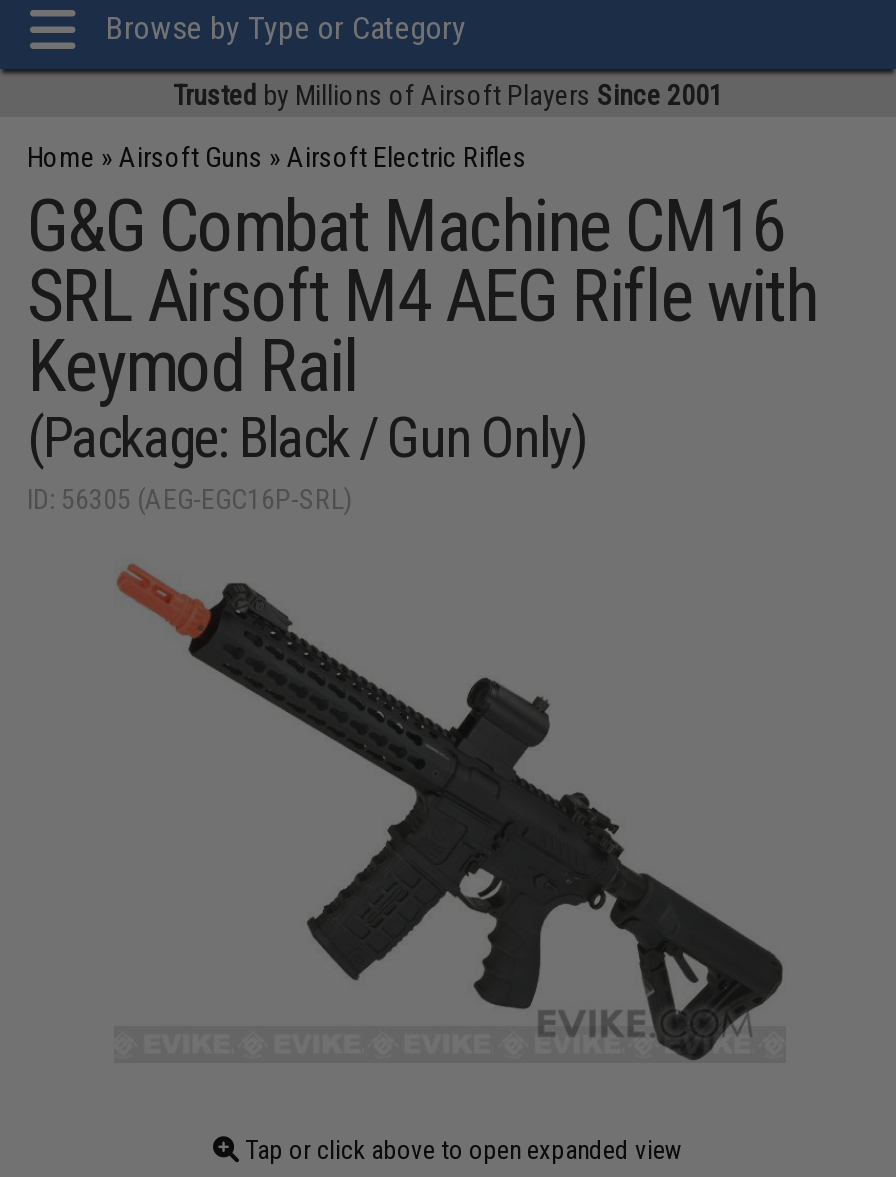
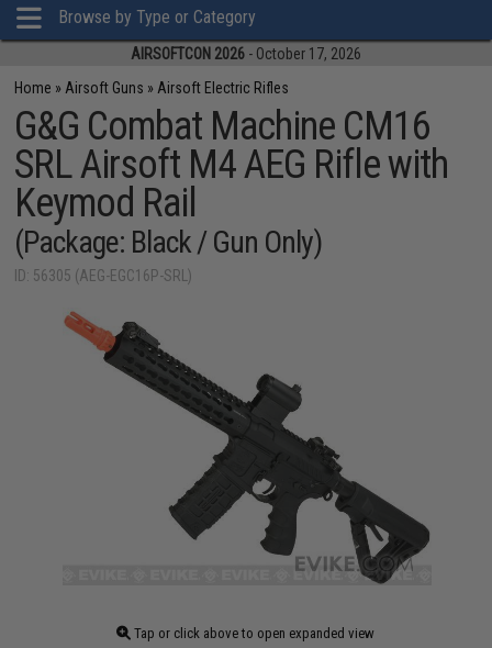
[173,79,723,111] Trusted by Millions of Airsoft Players Since 2001 -> [131,45,361,63] AIRSOFTCON 2026 - October 17, 2026

